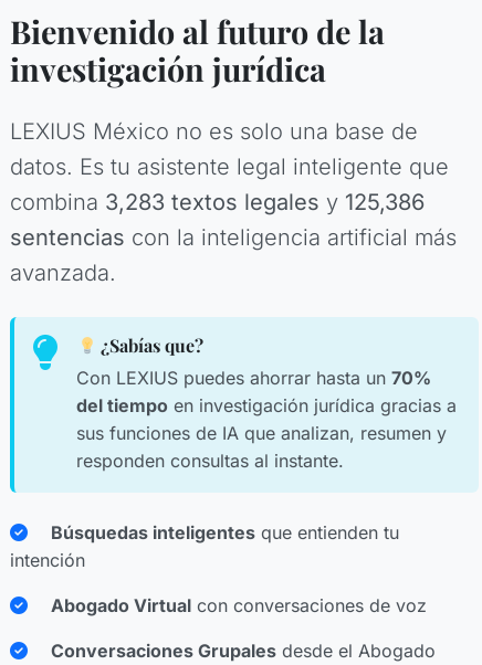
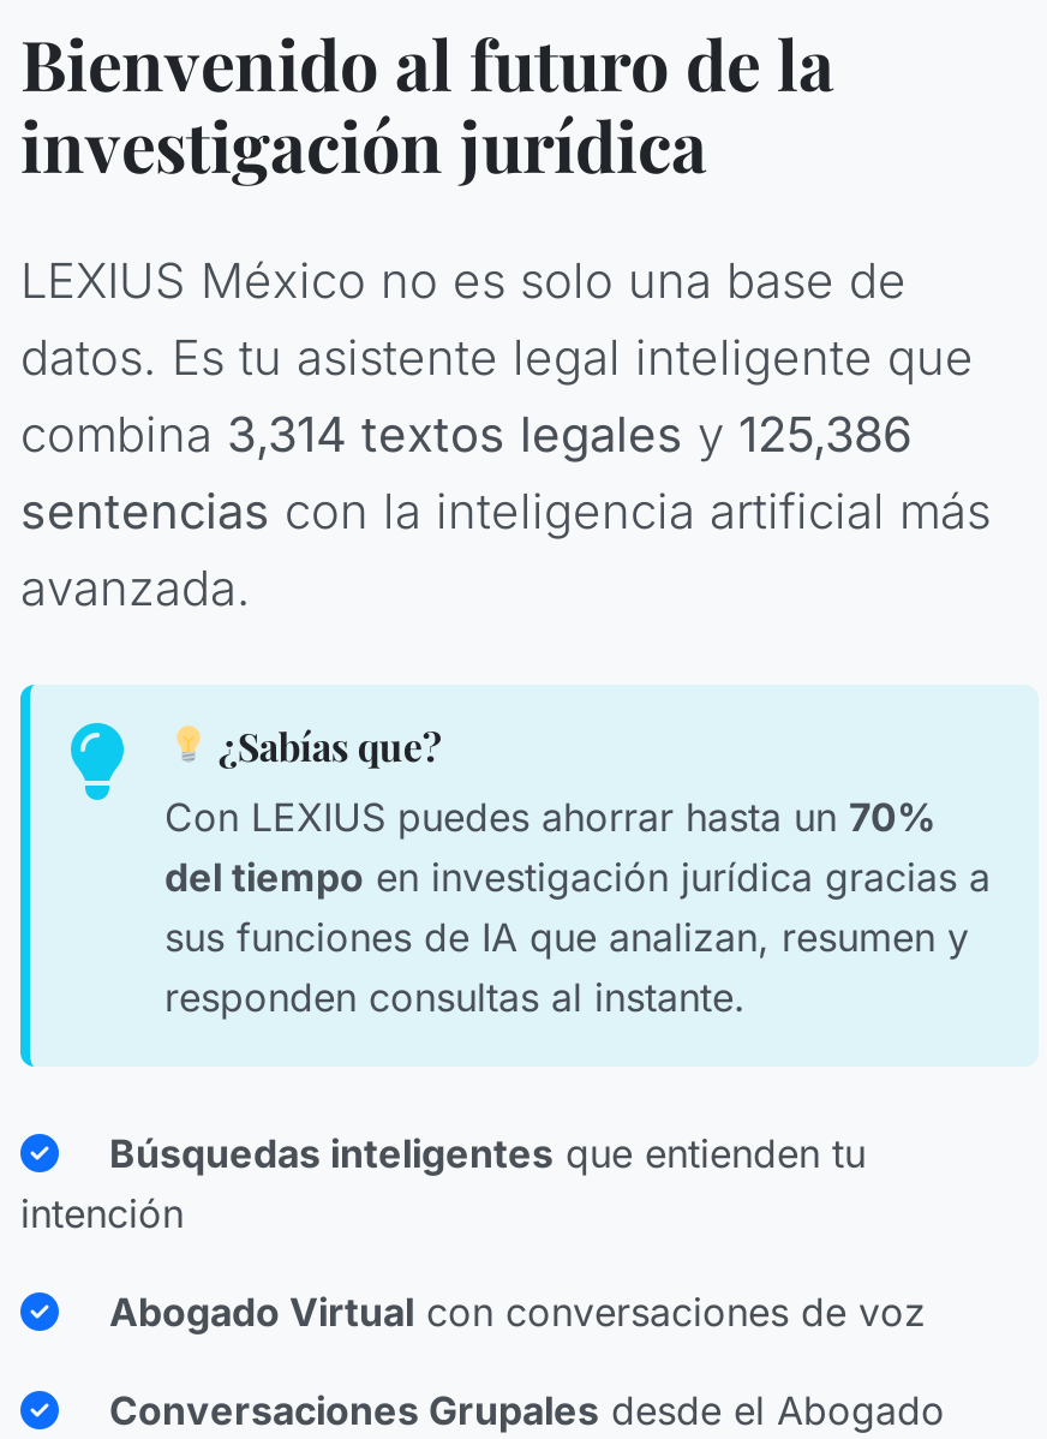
[10,189,425,216] combina 3,283 textos legales y 125,386 -> [20,405,911,462] combina 3,314 textos legales y 125,386

